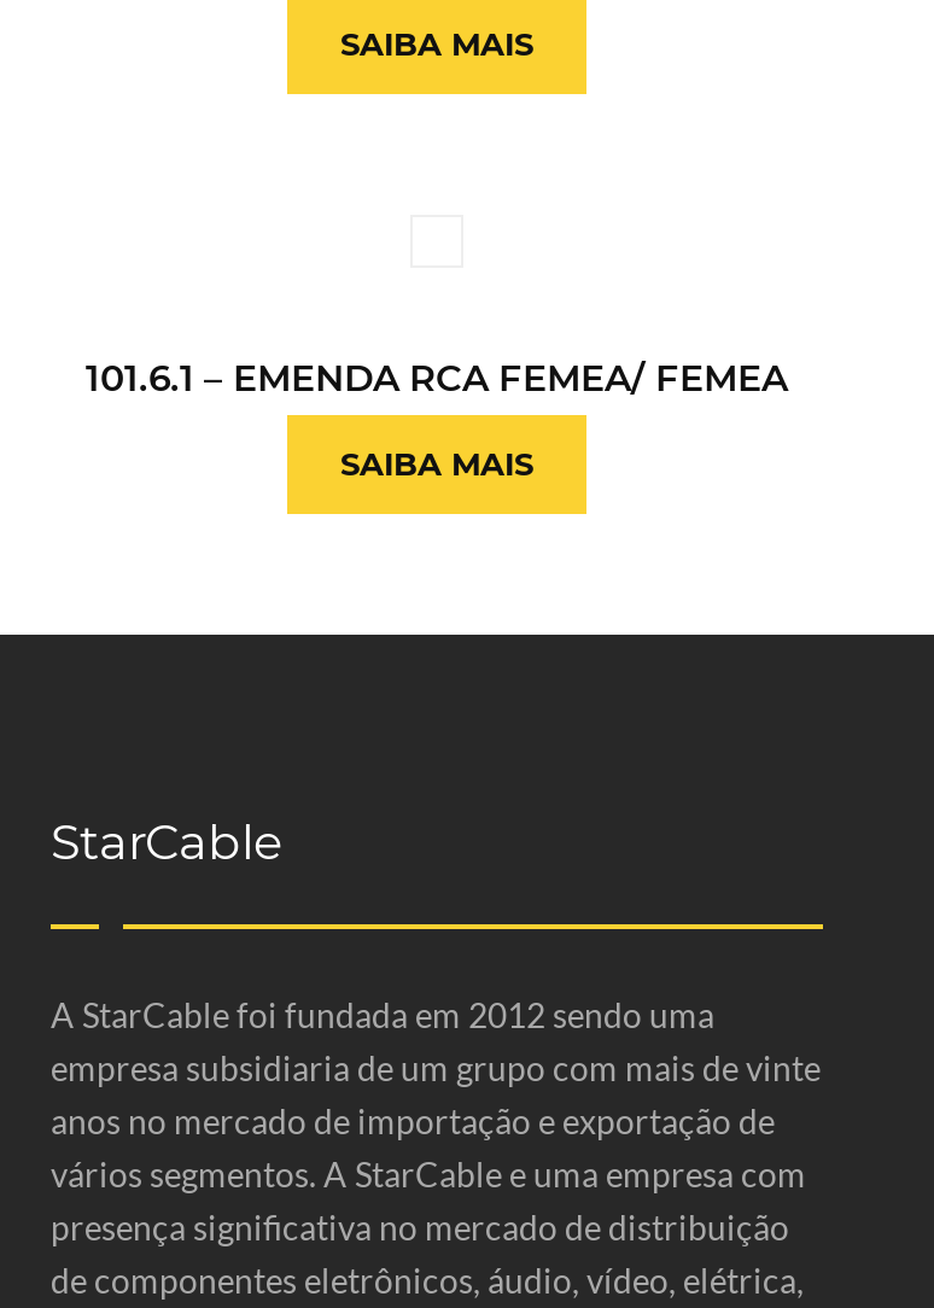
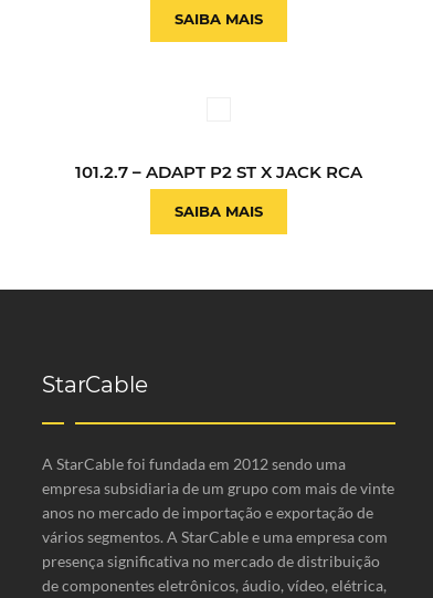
[86,355,788,401] 101.6.1 – EMENDA RCA FEMEA/ FEMEA -> [75,161,362,182] 101.2.7 – ADAPT P2 ST X JACK RCA

